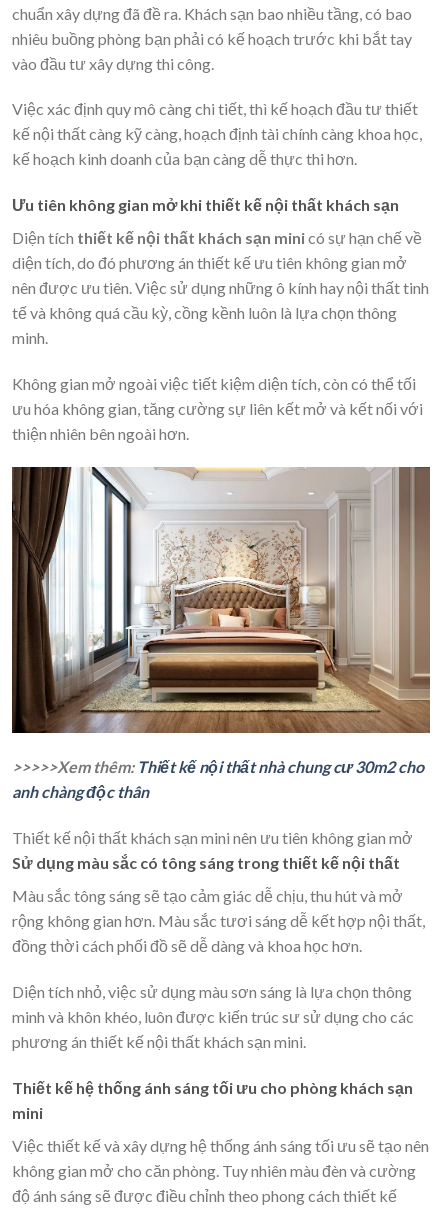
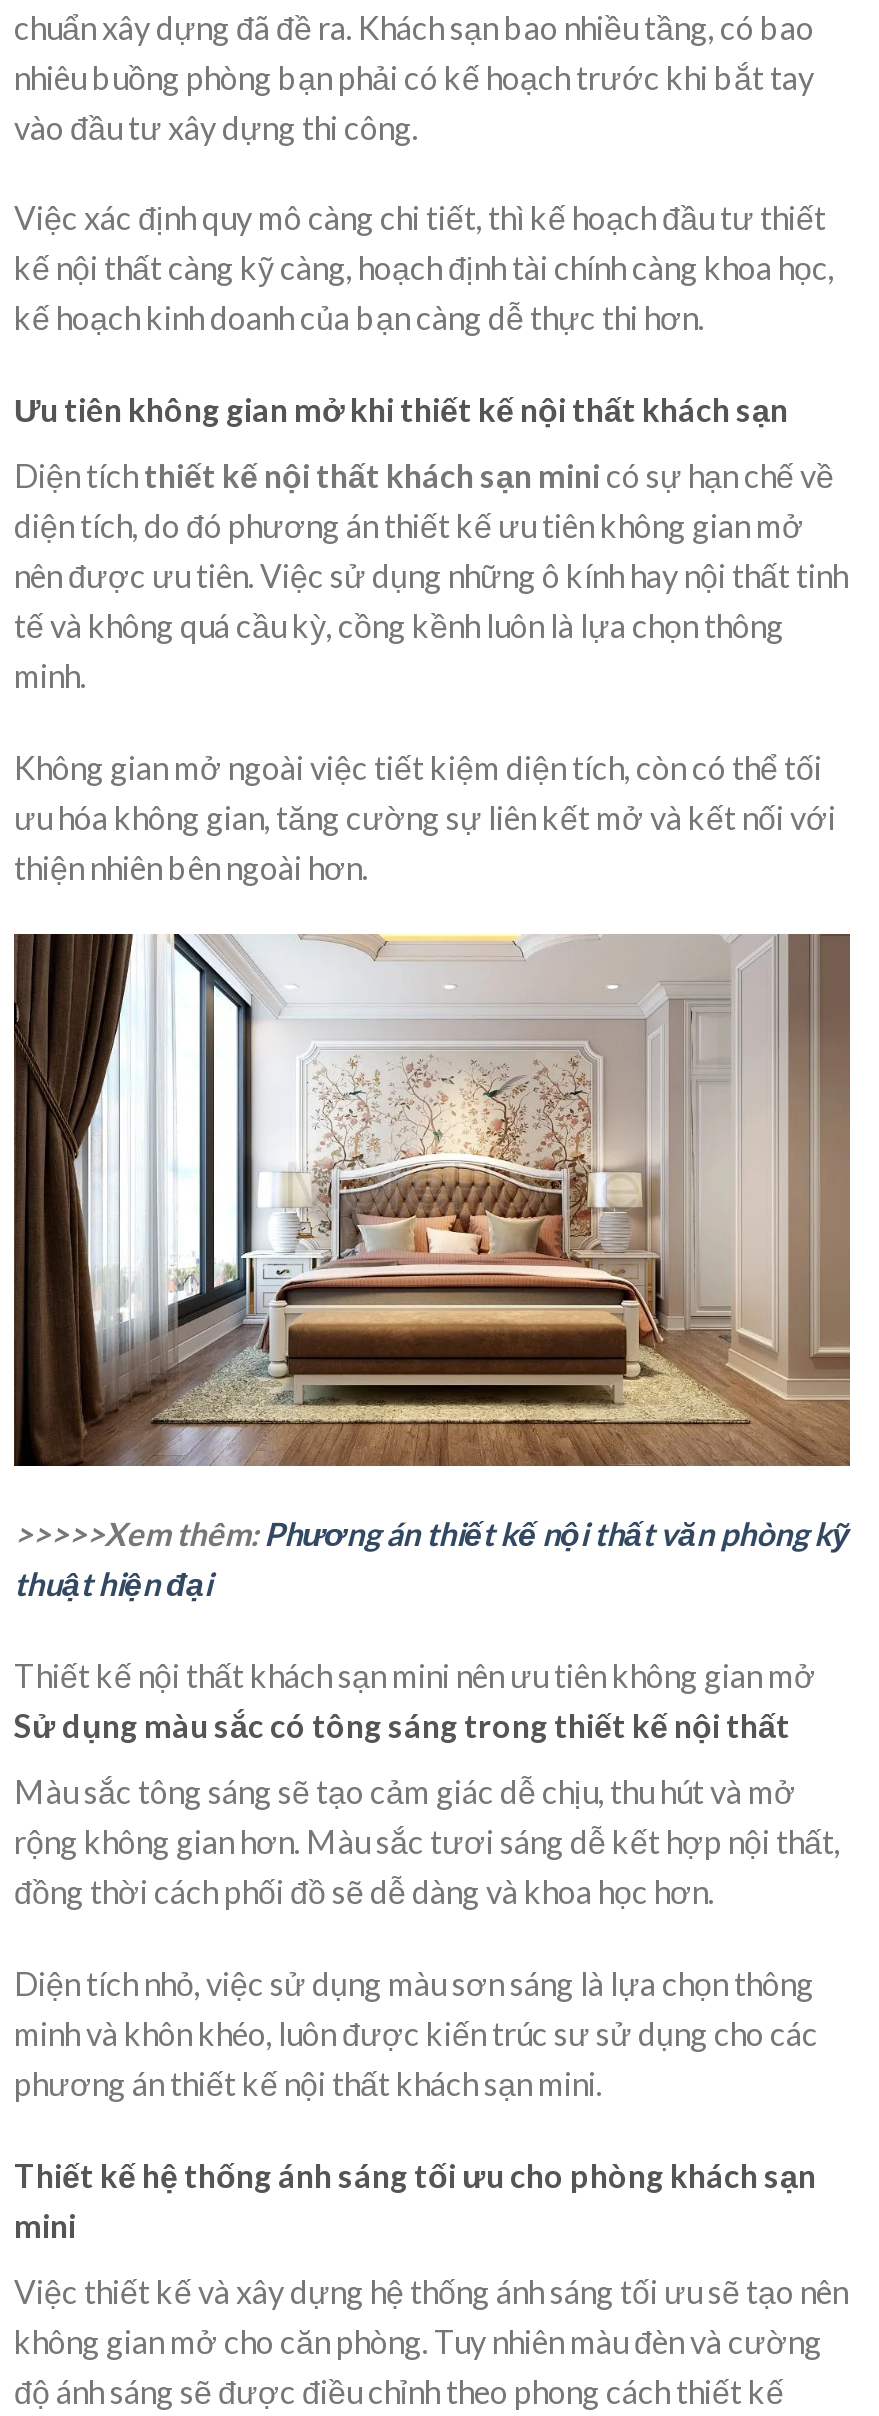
[12,757,424,801] >>>>>Xem thêm: Thiết kế nội thất nhà chung cư 30m2 cho | anh chàng độc thân -> [14,1514,850,1602] >>>>>Xem thêm: Phương án thiết kế nội thất văn phòng kỹ | thuật hiện đại

